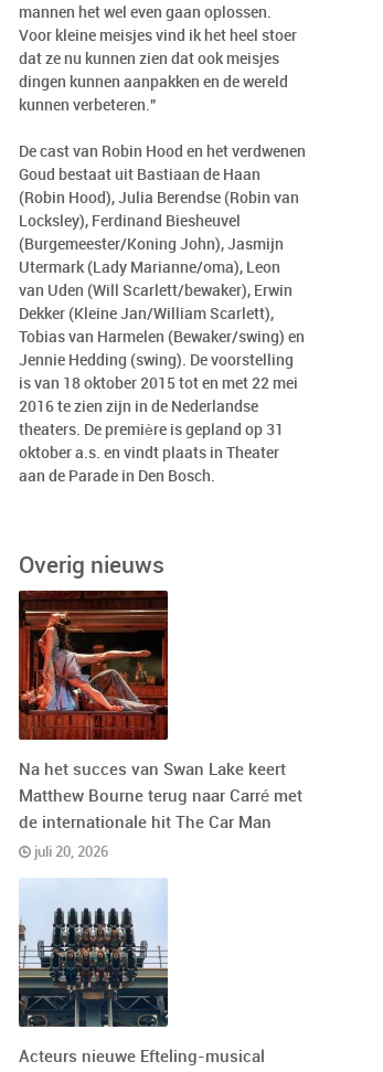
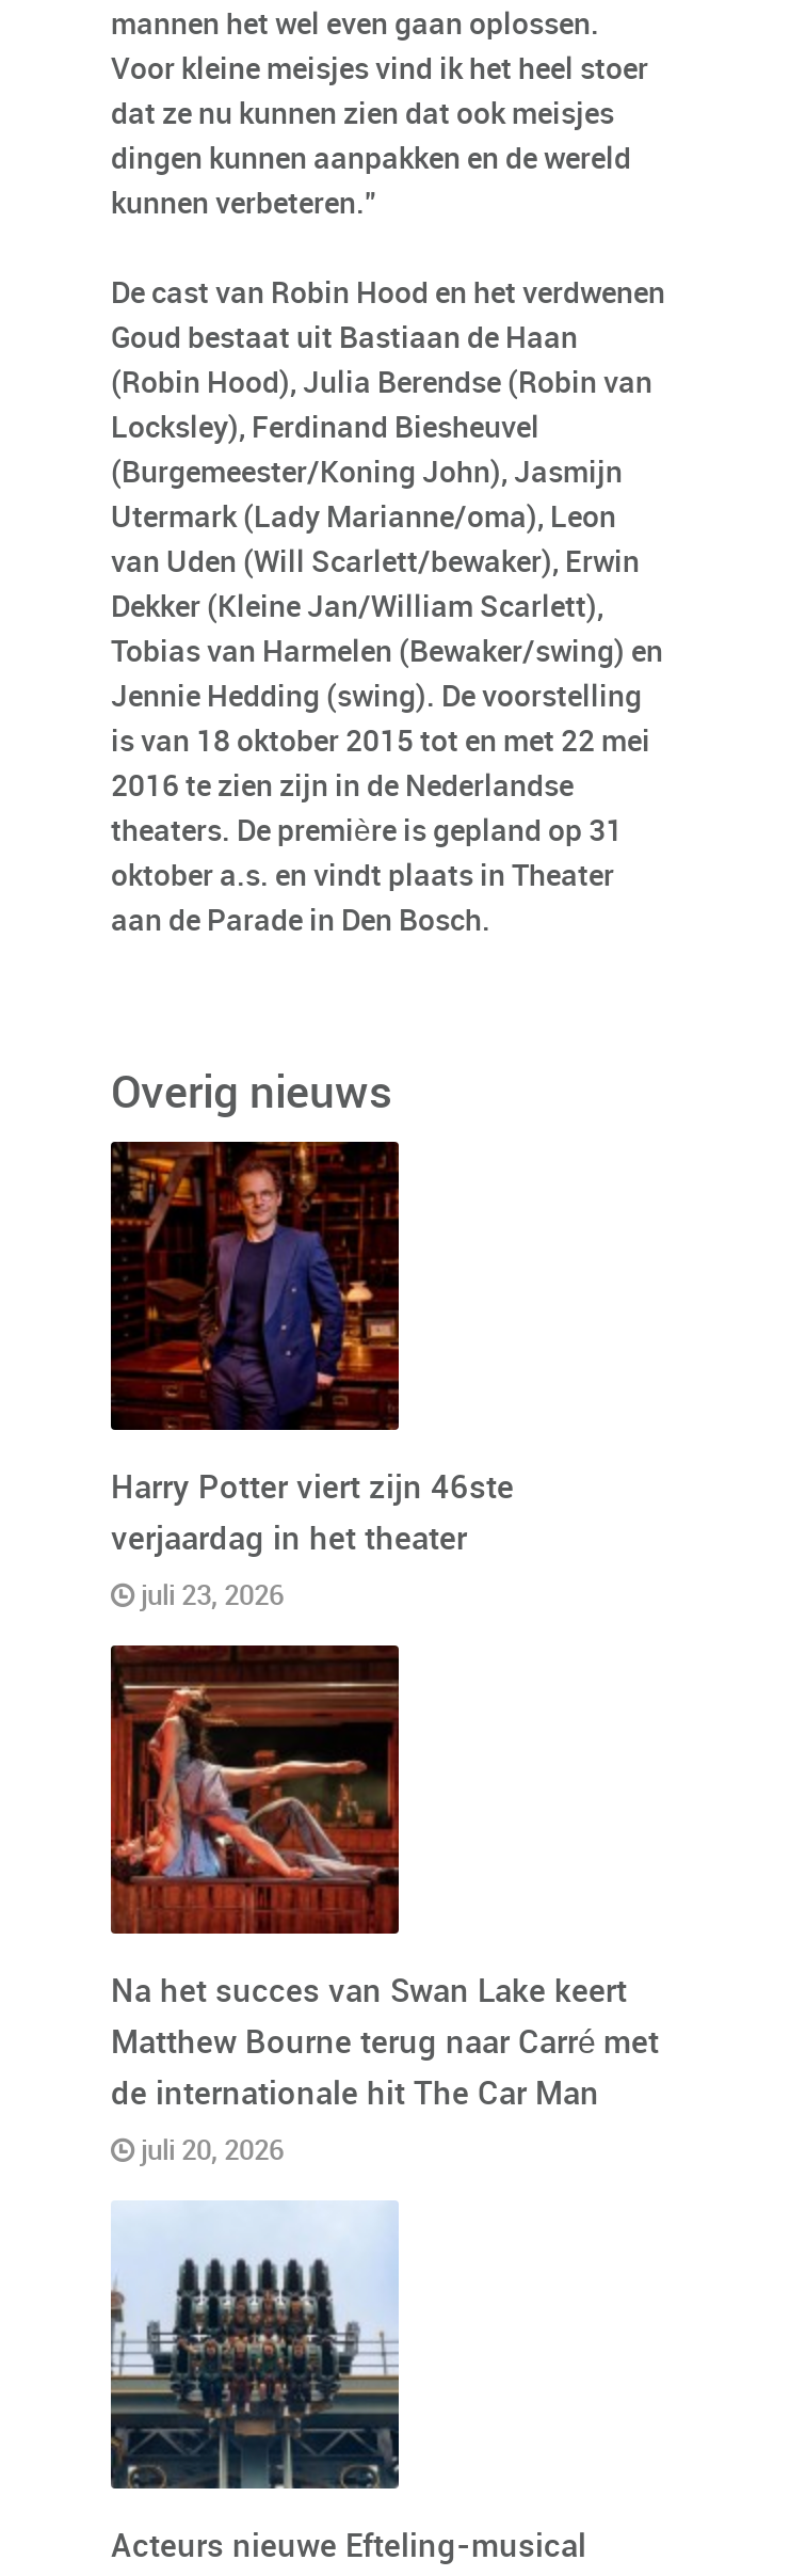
none -> [109,1142,514,1611] [image] | Harry Potter viert zijn 46ste | verjaardag in het theater | juli 23, 2026

